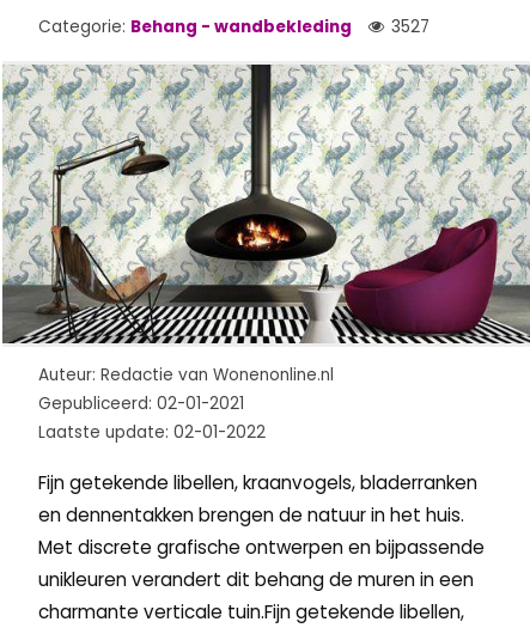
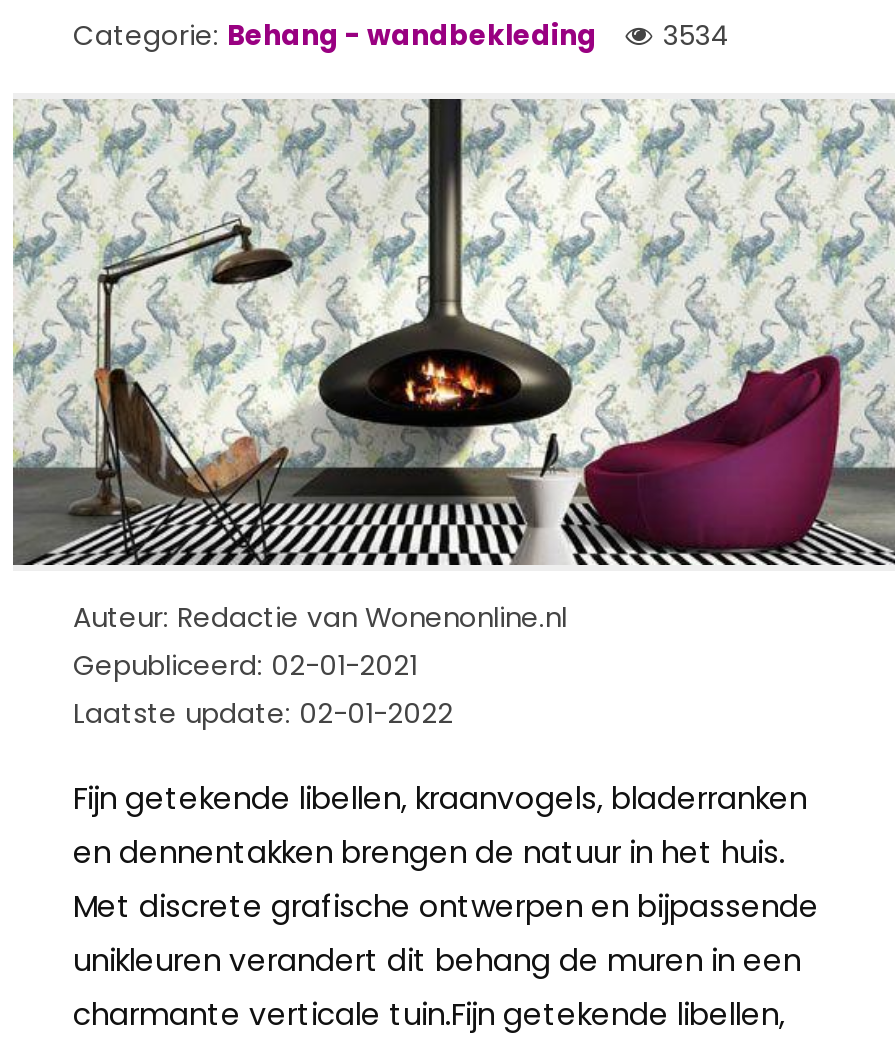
[38,16,430,38] Categorie: Behang - wandbekleding 3527 -> [73,17,731,55] Categorie: Behang - wandbekleding 3534

